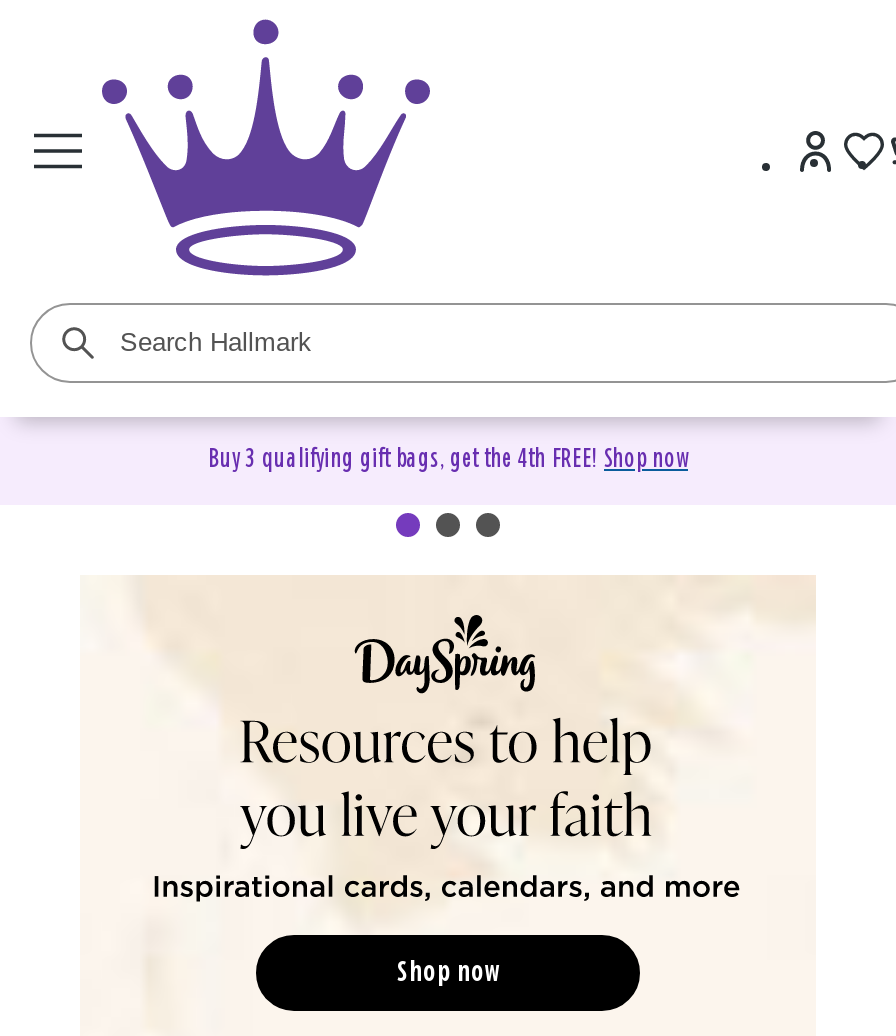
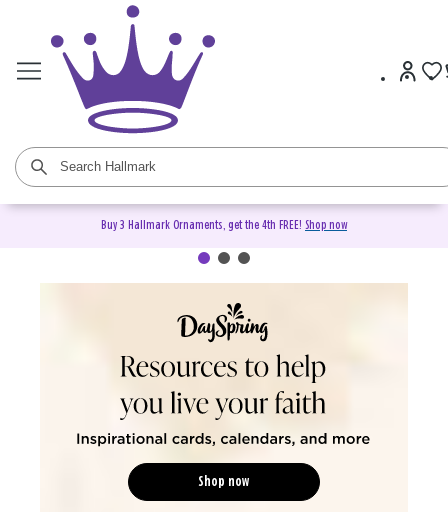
[208,447,688,473] Buy 3 qualifying gift bags, get the 4th FREE! Shop now -> [101,219,347,232] Buy 3 Hallmark Ornaments, get the 4th FREE! Shop now

